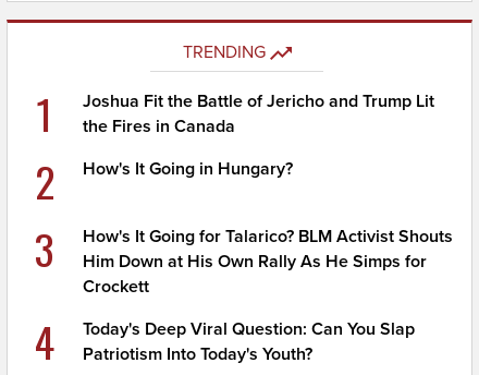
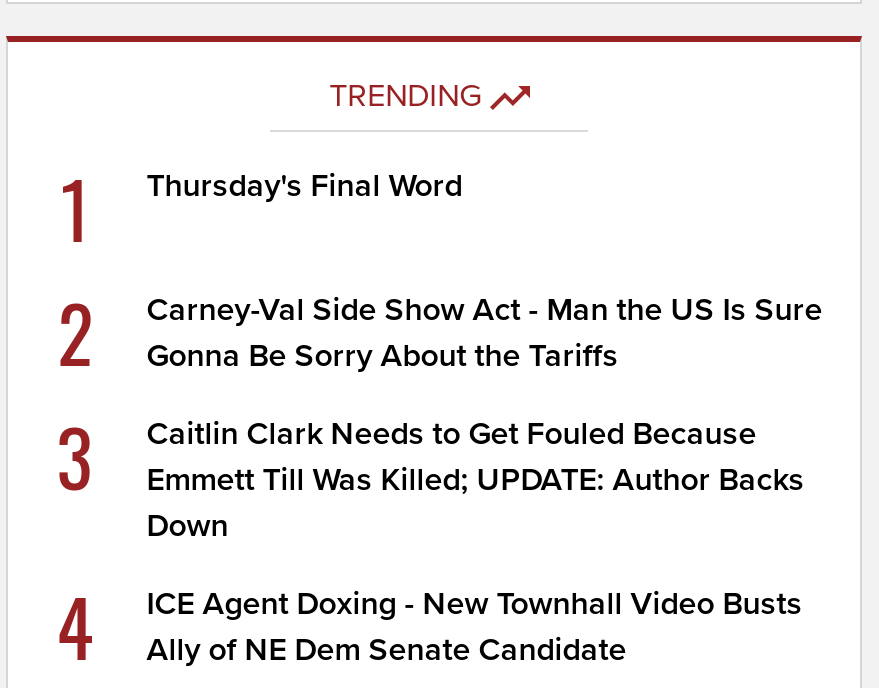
[83,90,435,137] Joshua Fit the Battle of Jericho and Trump Lit | the Fires in Canada -> [146,166,462,206] Thursday's Final Word
[83,158,293,180] How's It Going in Hungary? -> [146,290,822,376] Carney-Val Side Show Act - Man the US Is Sure | Gonna Be Sorry About the Tariffs
[83,225,453,297] How's It Going for Talarico? BLM Activist Shouts | Him Down at His Own Rally As He Simps for | Crockett -> [146,414,804,546] Caitlin Clark Needs to Get Fouled Because | Emmett Till Was Killed; UPDATE: Author Backs | Down
[83,318,415,365] Today's Deep Viral Question: Can You Slap | Patriotism Into Today's Youth? -> [146,584,802,670] ICE Agent Doxing - New Townhall Video Busts | Ally of NE Dem Senate Candidate

